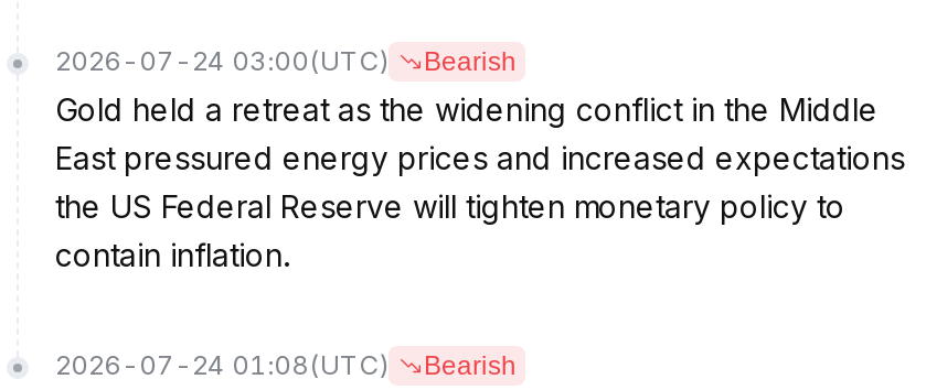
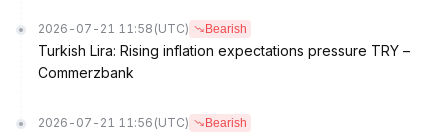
[55,44,517,77] 2026-07-24 03:00(UTC) Bearish -> [38,21,247,36] 2026-07-21 11:58(UTC) Bearish
[55,90,905,273] Gold held a retreat as the widening conflict in the Middle | East pressured energy prices and increased expectations | the US Federal Reserve will tighten monetary policy to | contain inflation. -> [38,42,410,81] Turkish Lira: Rising inflation expectations pressure TRY – | Commerzbank
[55,348,517,381] 2026-07-24 01:08(UTC) Bearish -> [38,115,247,130] 2026-07-21 11:56(UTC) Bearish

